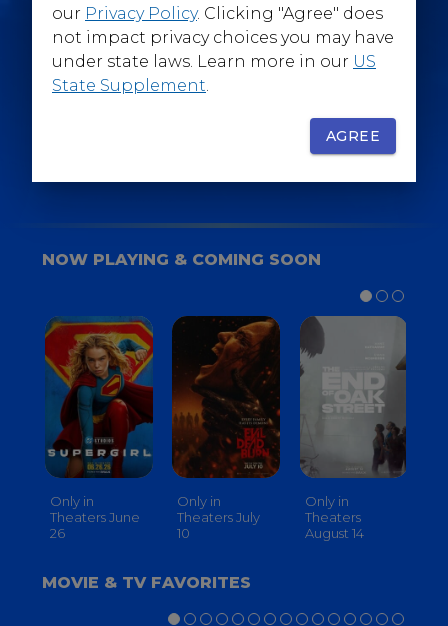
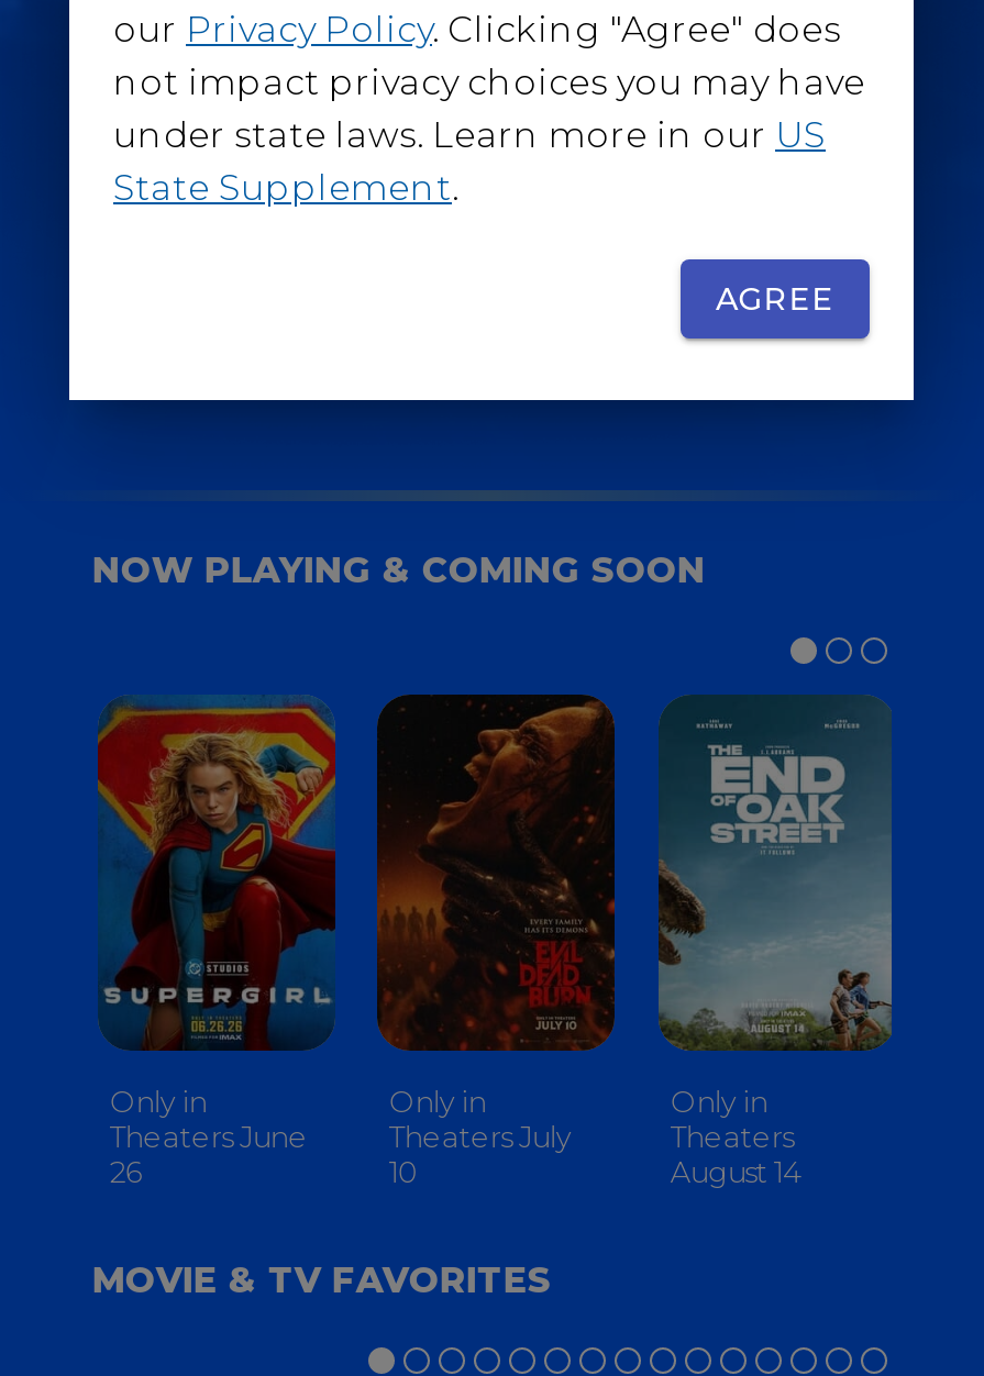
[300,316,407,478] [image] -> [659,695,894,1051] [image]

